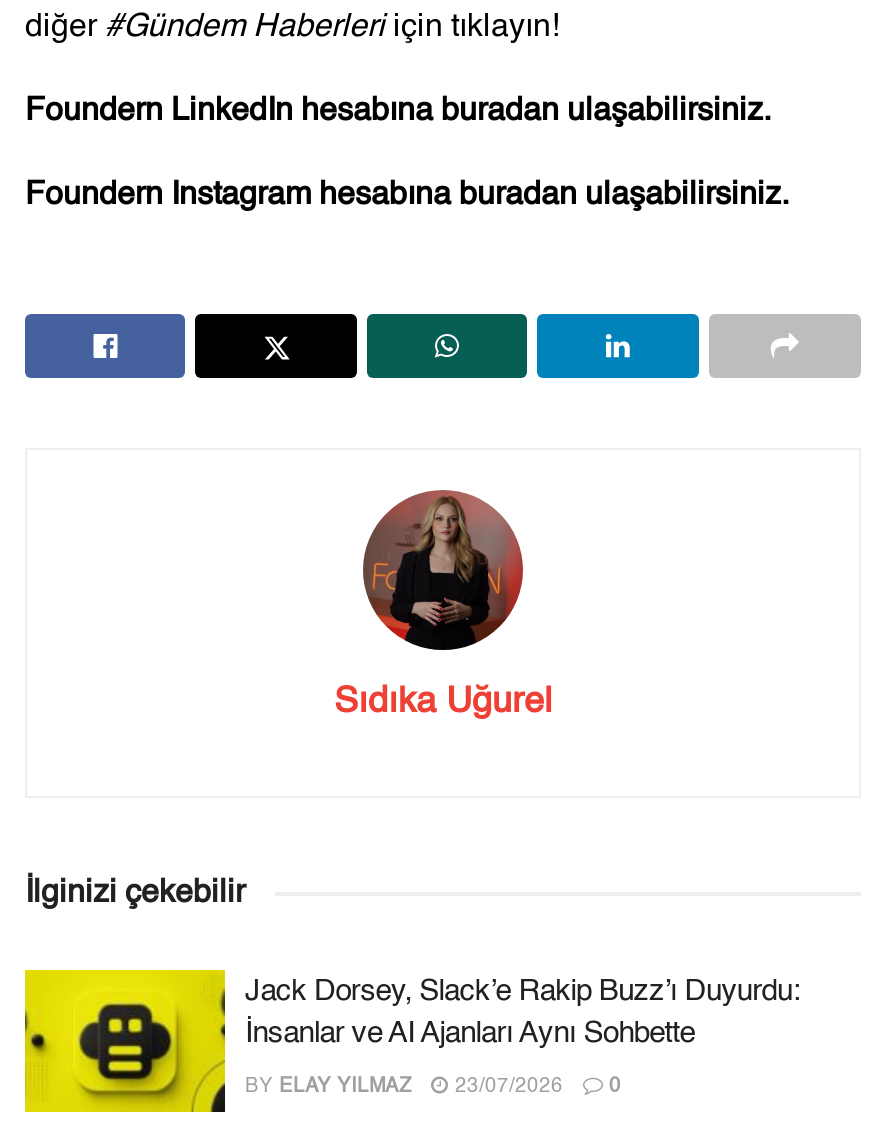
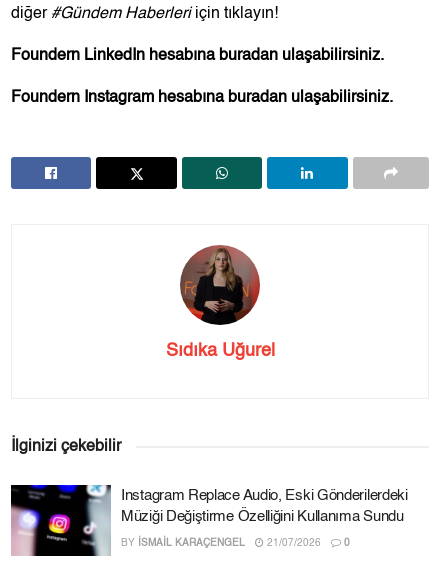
[23,968,800,1114] [image] | Jack Dorsey, Slack’e Rakip Buzz’ı Duyurdu: | İnsanlar ve AI Ajanları Aynı Sohbette -> [10,484,408,557] [image] | Instagram Replace Audio, Eski Gönderilerdeki | Müziği Değiştirme Özelliğini Kullanıma Sundu
[245,1075,563,1095] BY ELAY YILMAZ | 23/07/2026 -> [121,537,321,547] BY İSMAIL KARAÇENGEL | 21/07/2026

